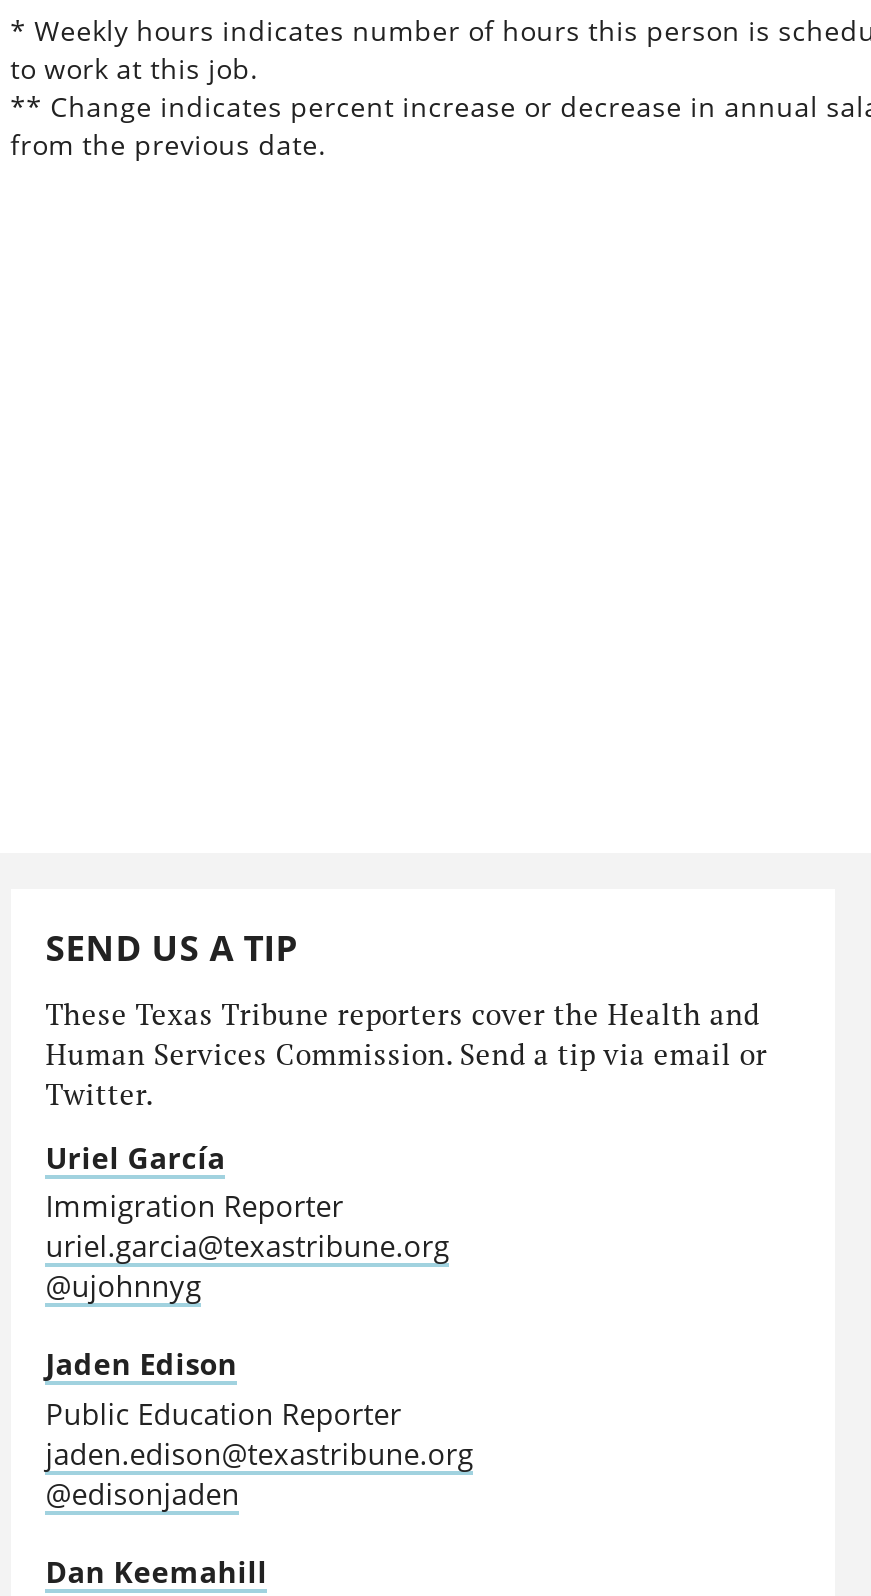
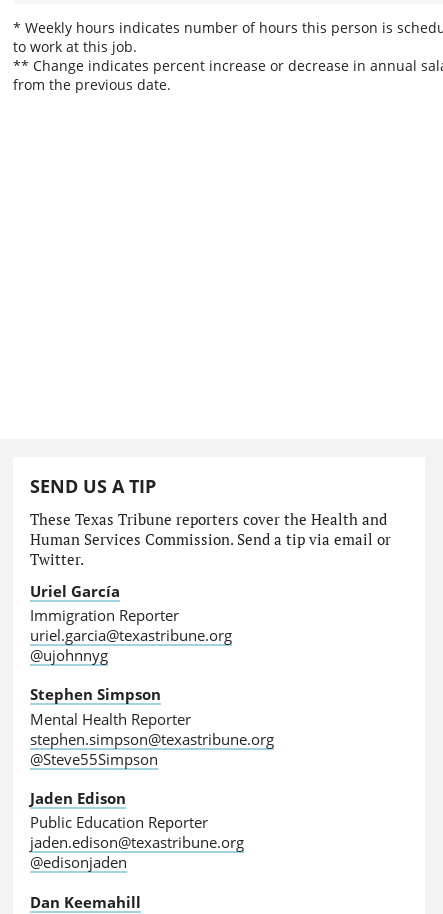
none -> [30,684,274,769] Stephen Simpson | Mental Health Reporter | stephen.simpson@texastribune.org | @Steve55Simpson

